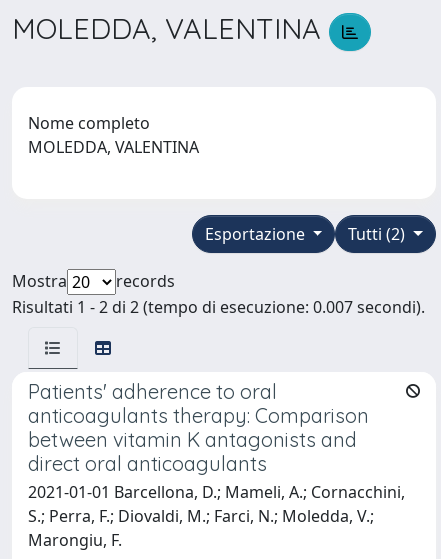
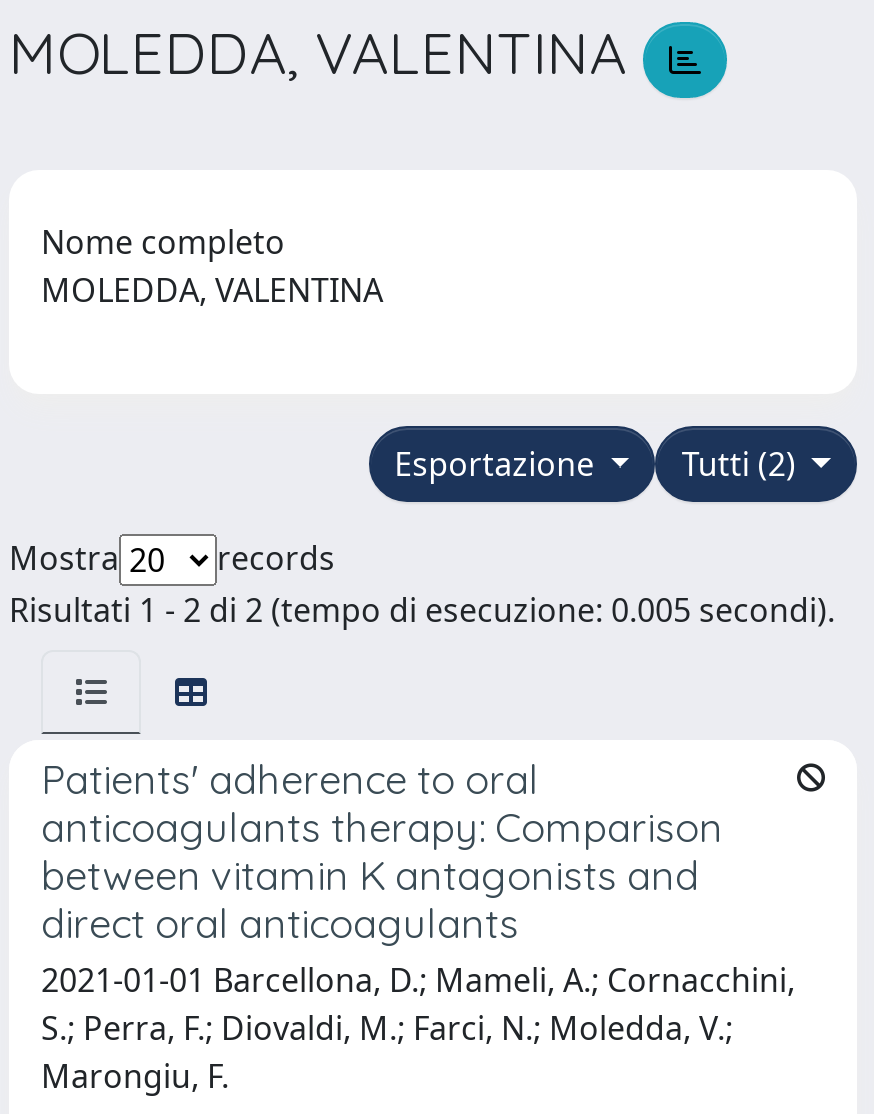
[12,296,425,318] Risultati 1 - 2 di 2 (tempo di esecuzione: 0.007 secondi). -> [9,588,835,632] Risultati 1 - 2 di 2 (tempo di esecuzione: 0.005 secondi).

